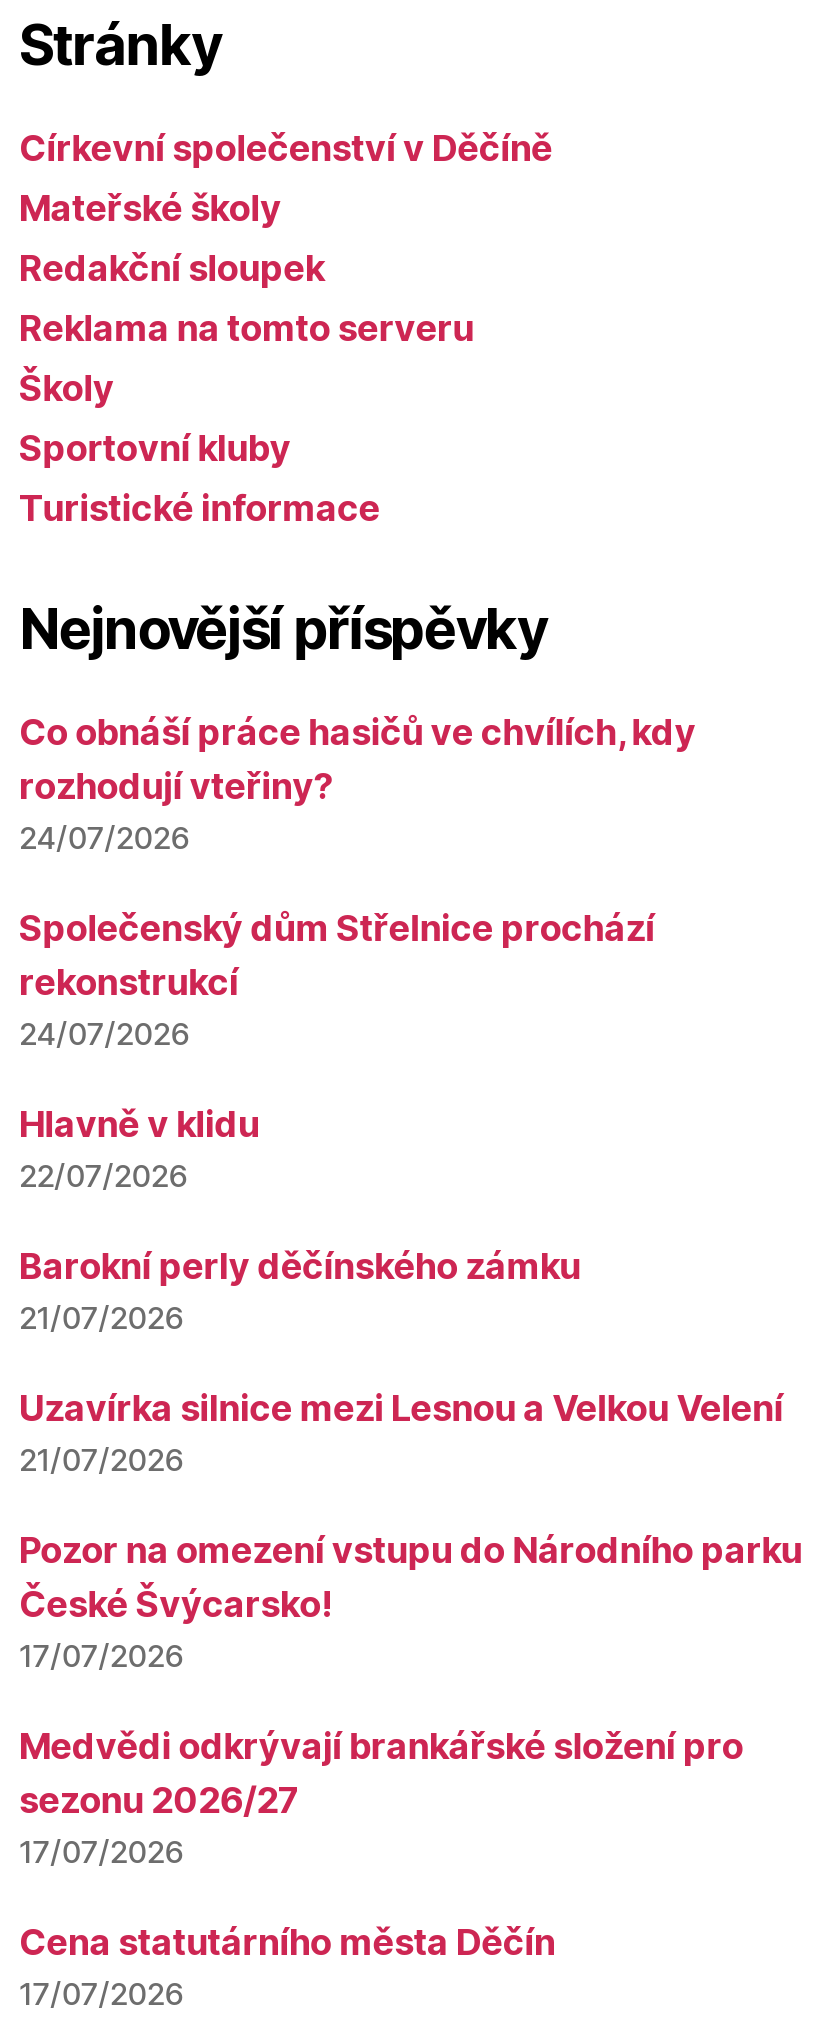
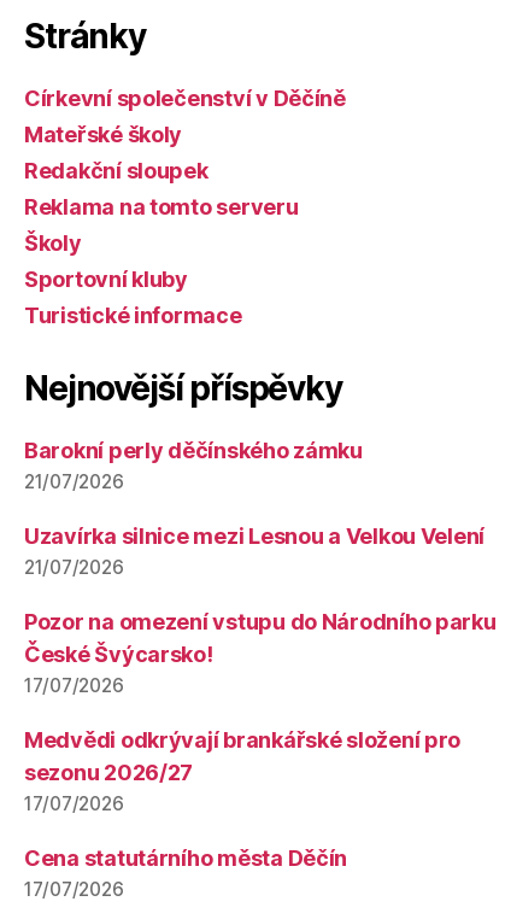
[19,712,696,1196] Co obnáší práce hasičů ve chvílích, kdy | rozhodují vteřiny? | 24/07/2026 | Společenský dům Střelnice prochází | rekonstrukcí | 24/07/2026 | Hlavně v klidu | 22/07/2026 -> none

